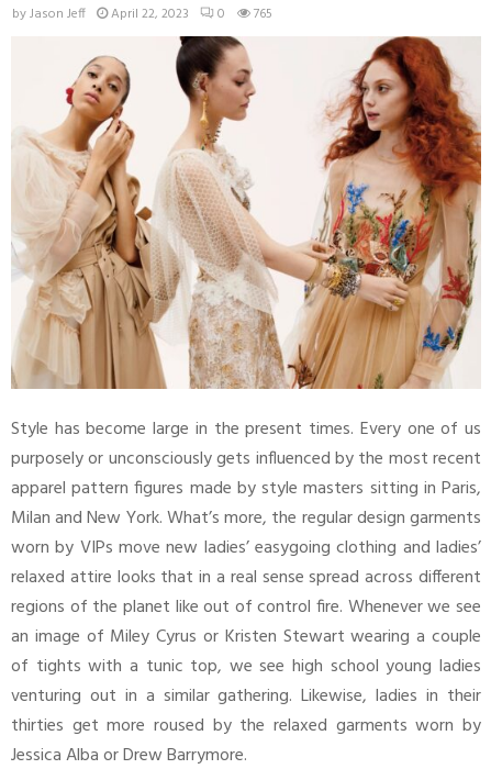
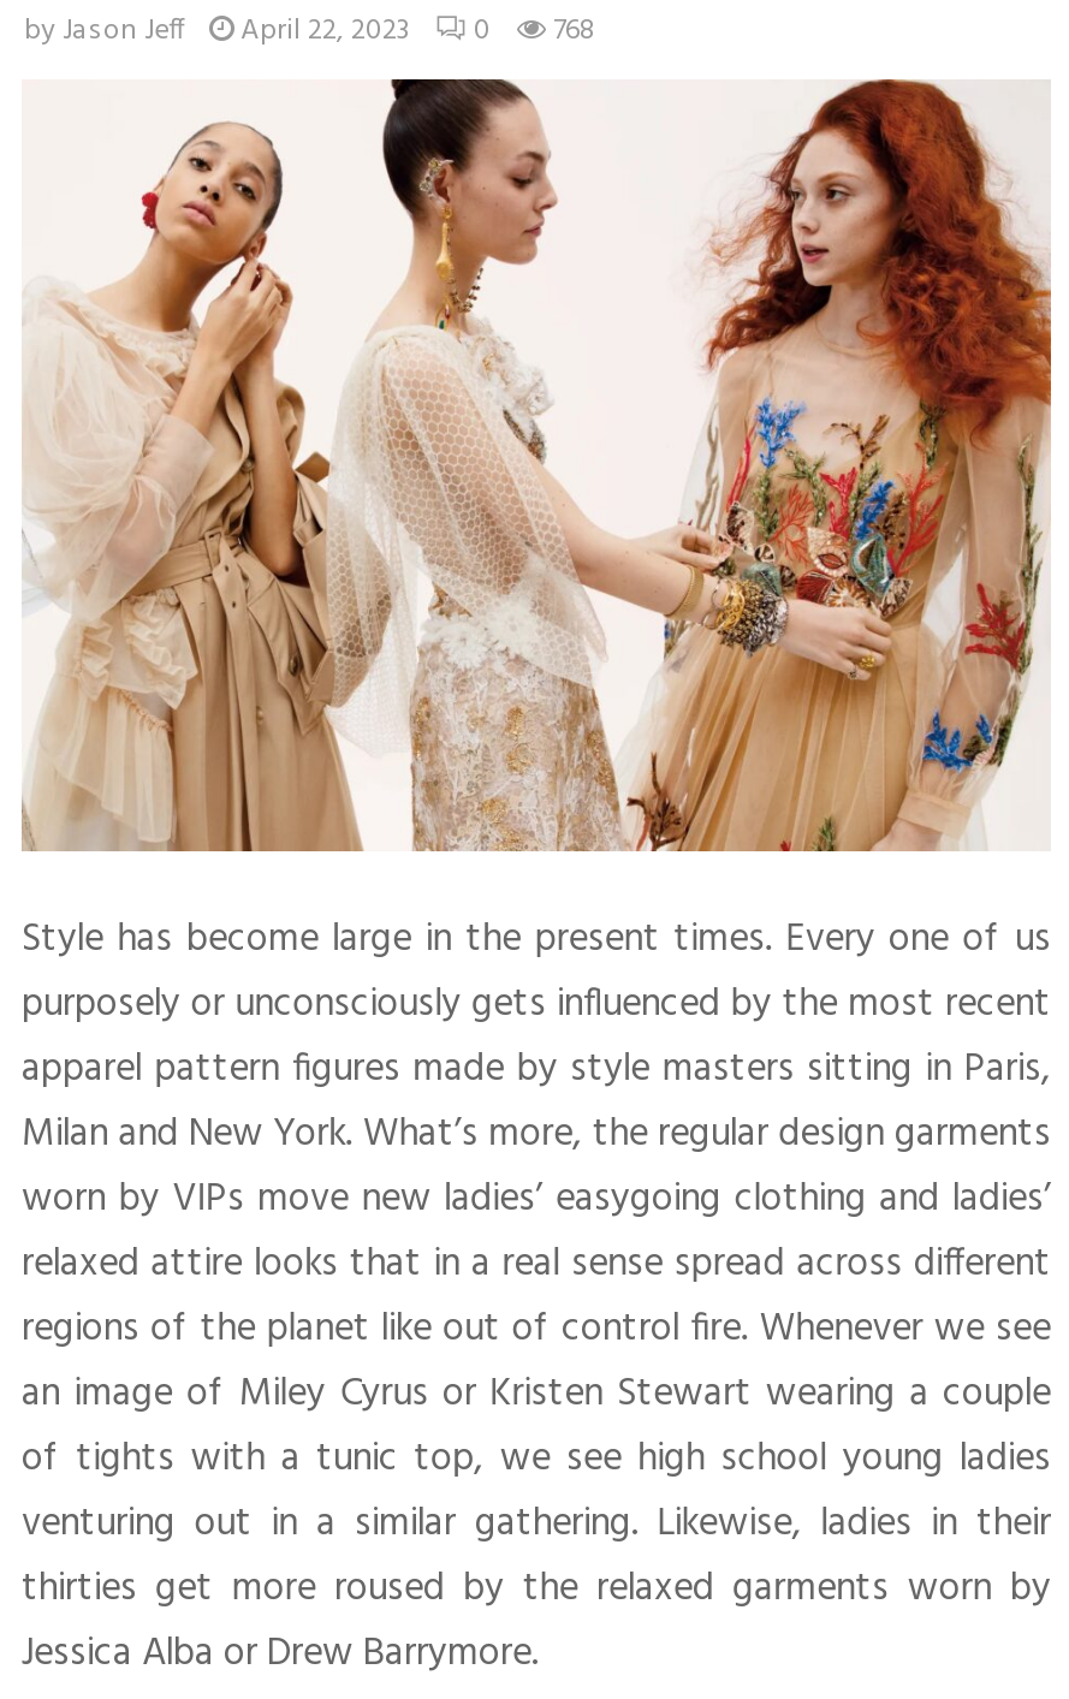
[12,3,272,25] by Jason Jeff April 22, 2023 0 765 -> [24,7,596,55] by Jason Jeff April 22, 2023 0 768

